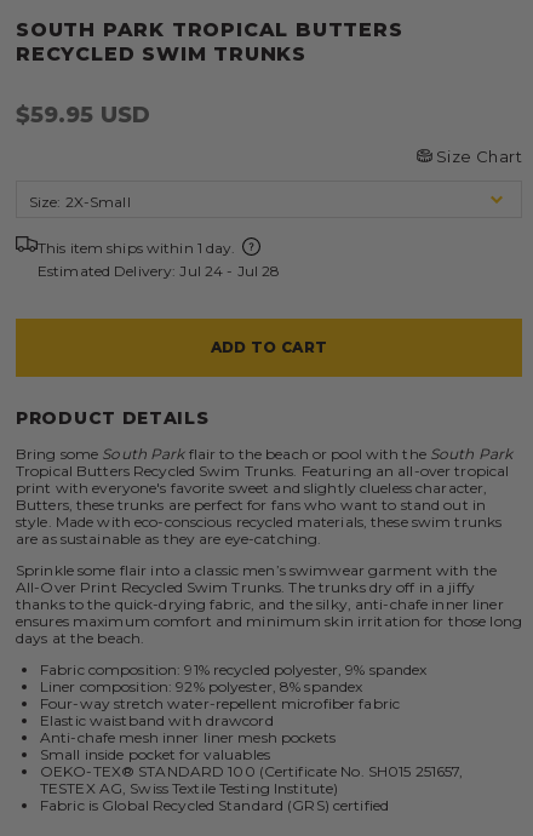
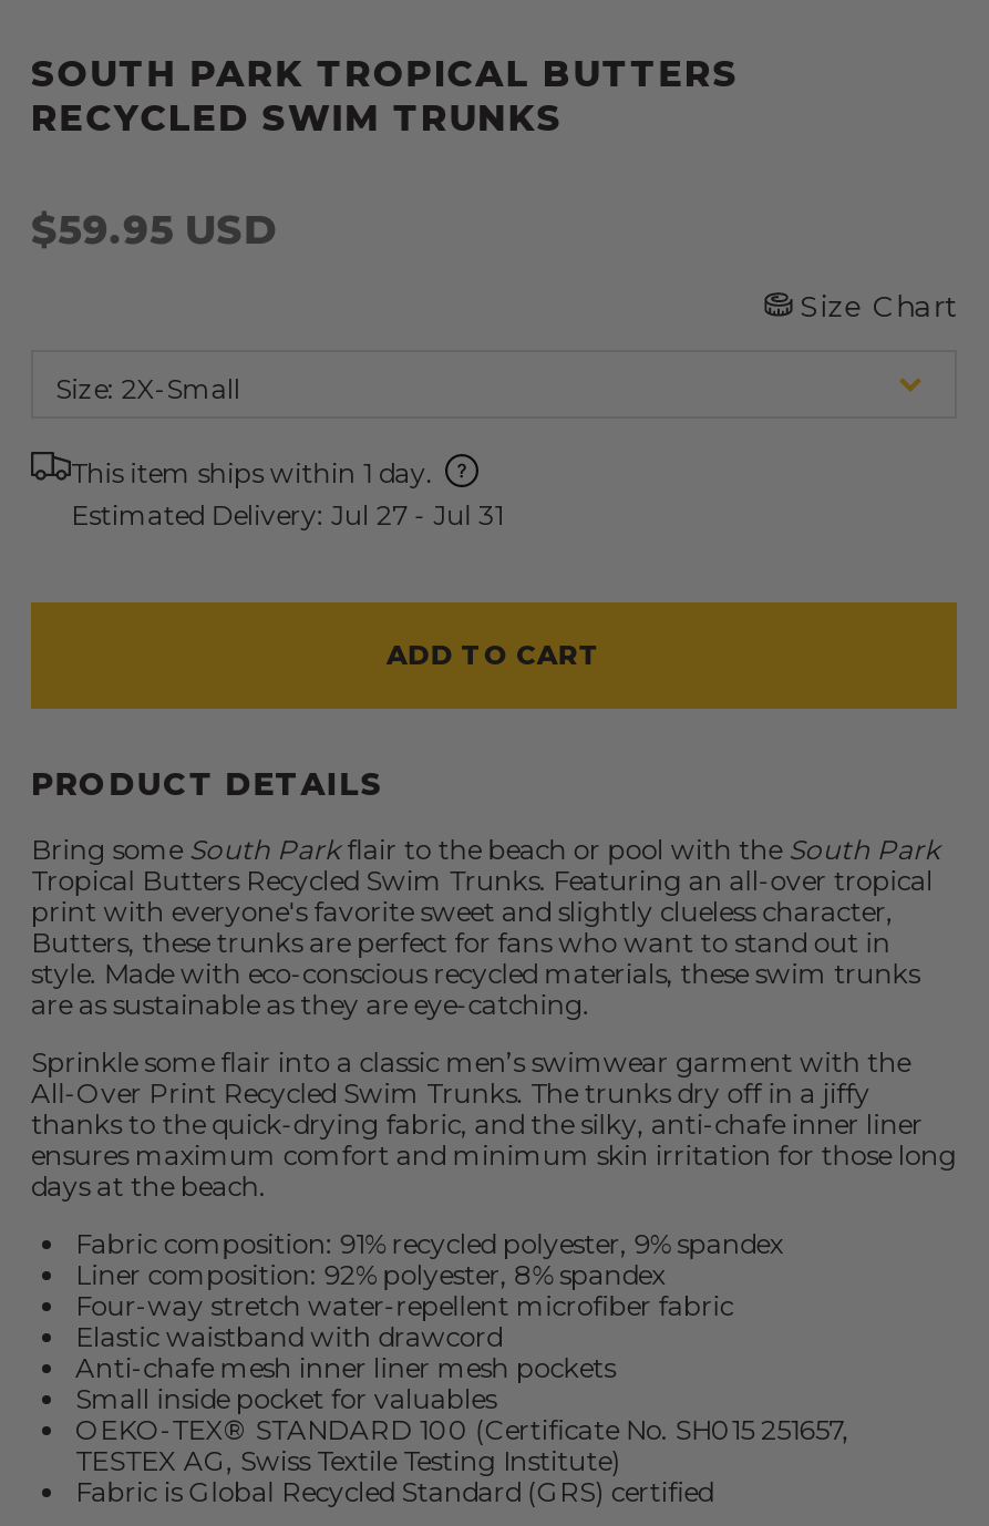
[38,261,280,280] Estimated Delivery: Jul 24 - Jul 28 -> [71,498,503,531] Estimated Delivery: Jul 27 - Jul 31

